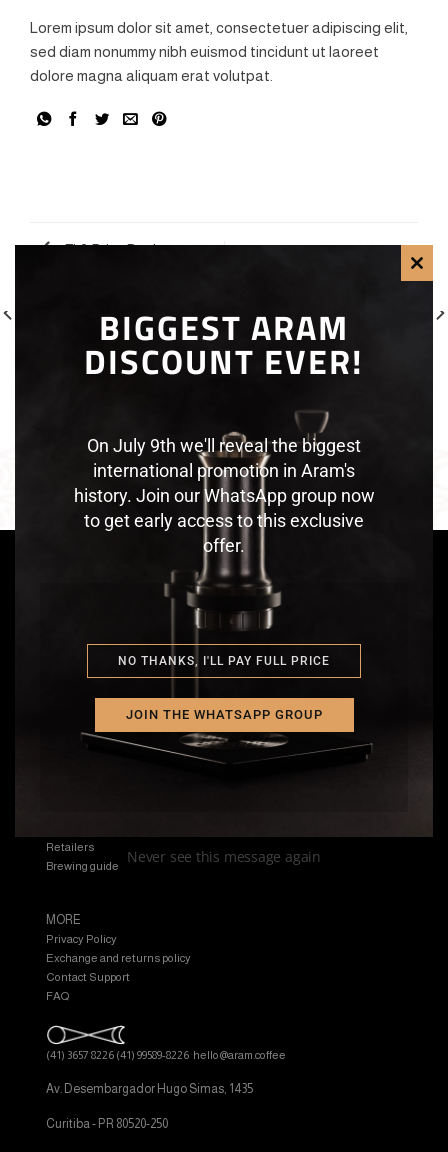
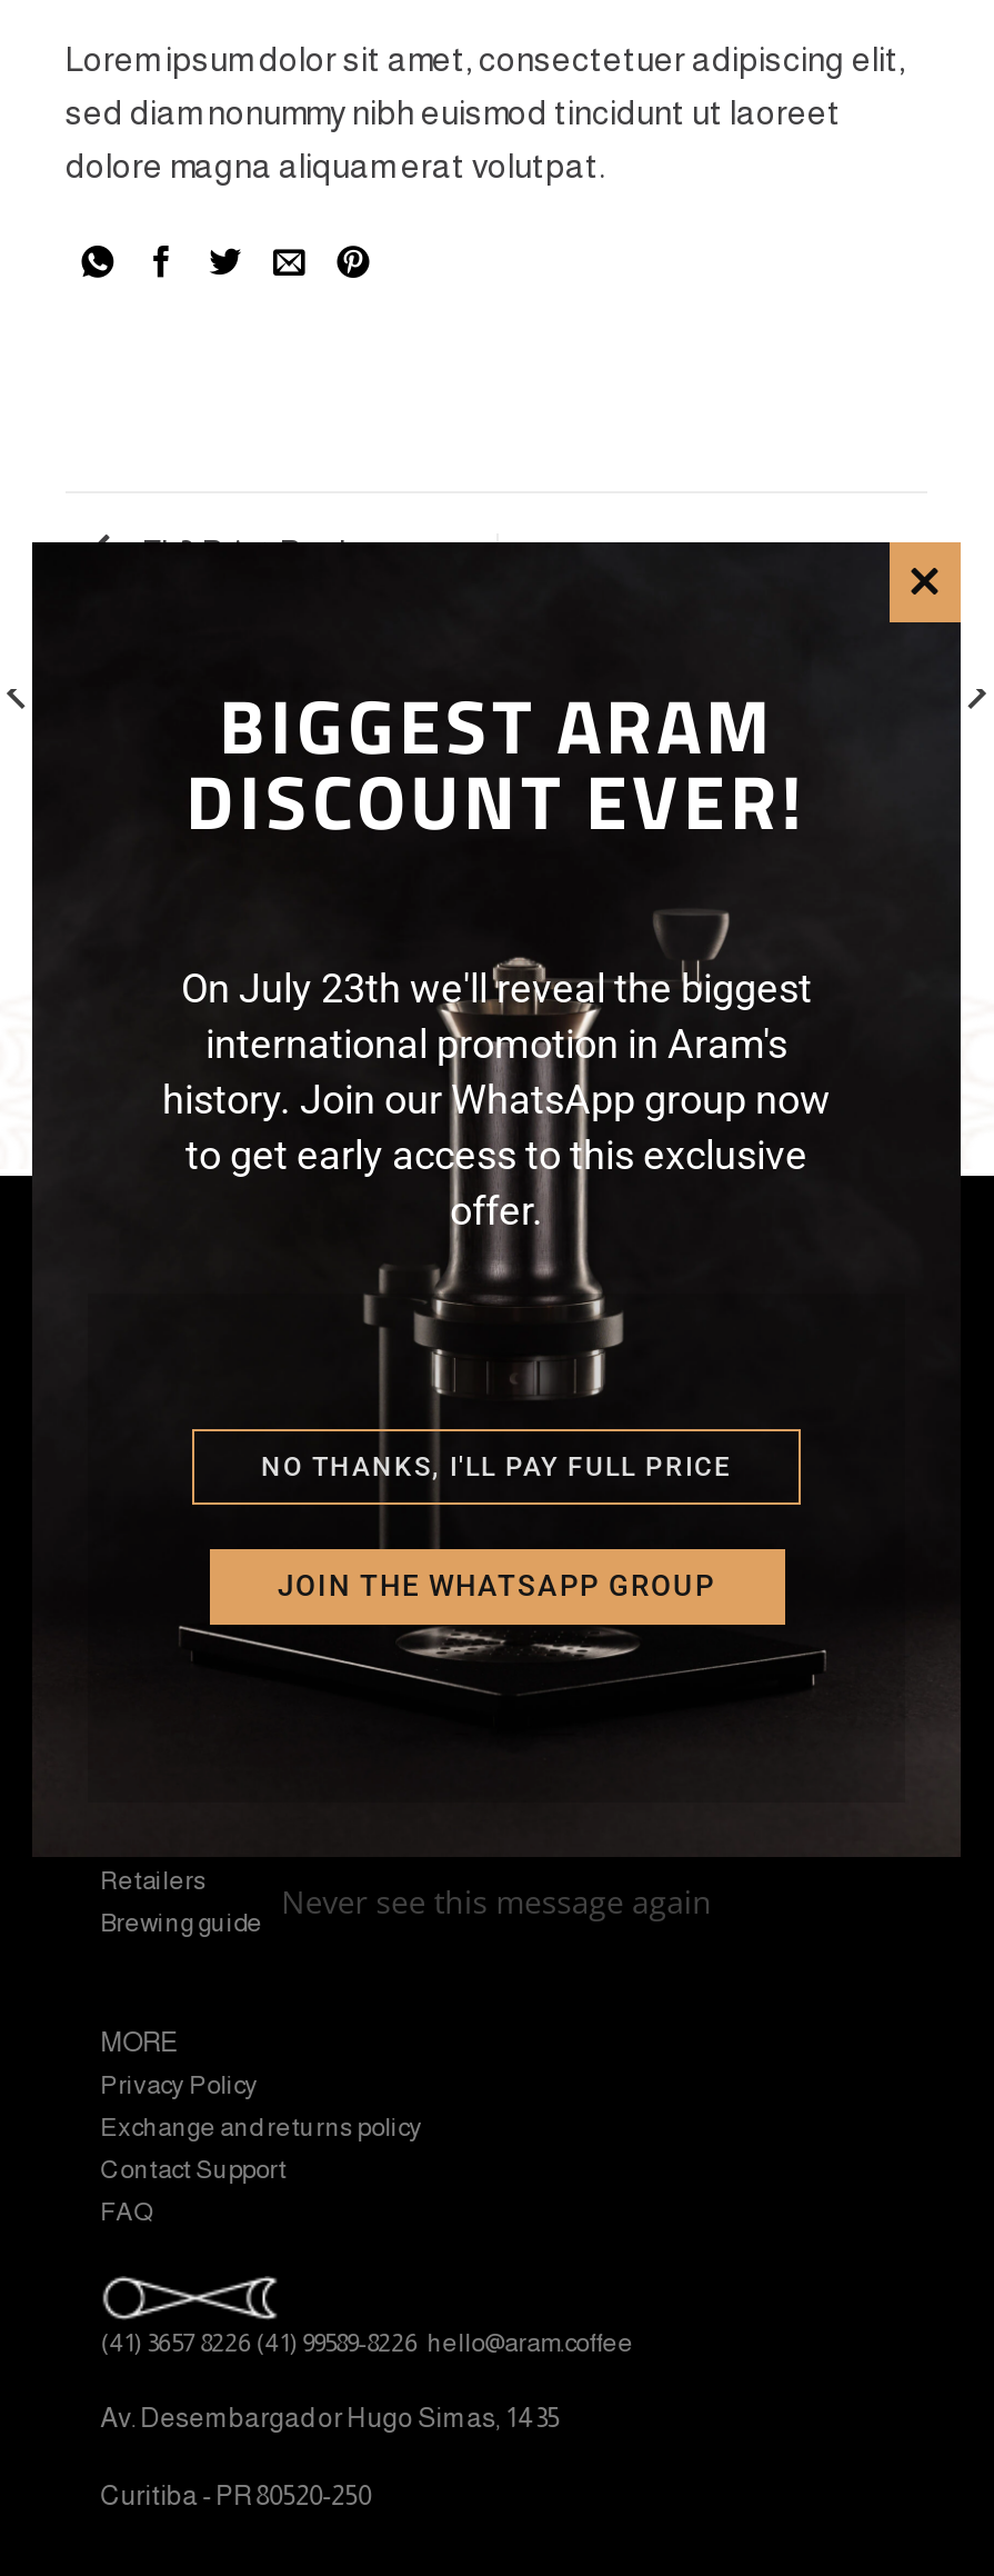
[87,434,361,455] On July 9th we'll reveal the biggest -> [181,963,812,1010] On July 23th we'll reveal the biggest

